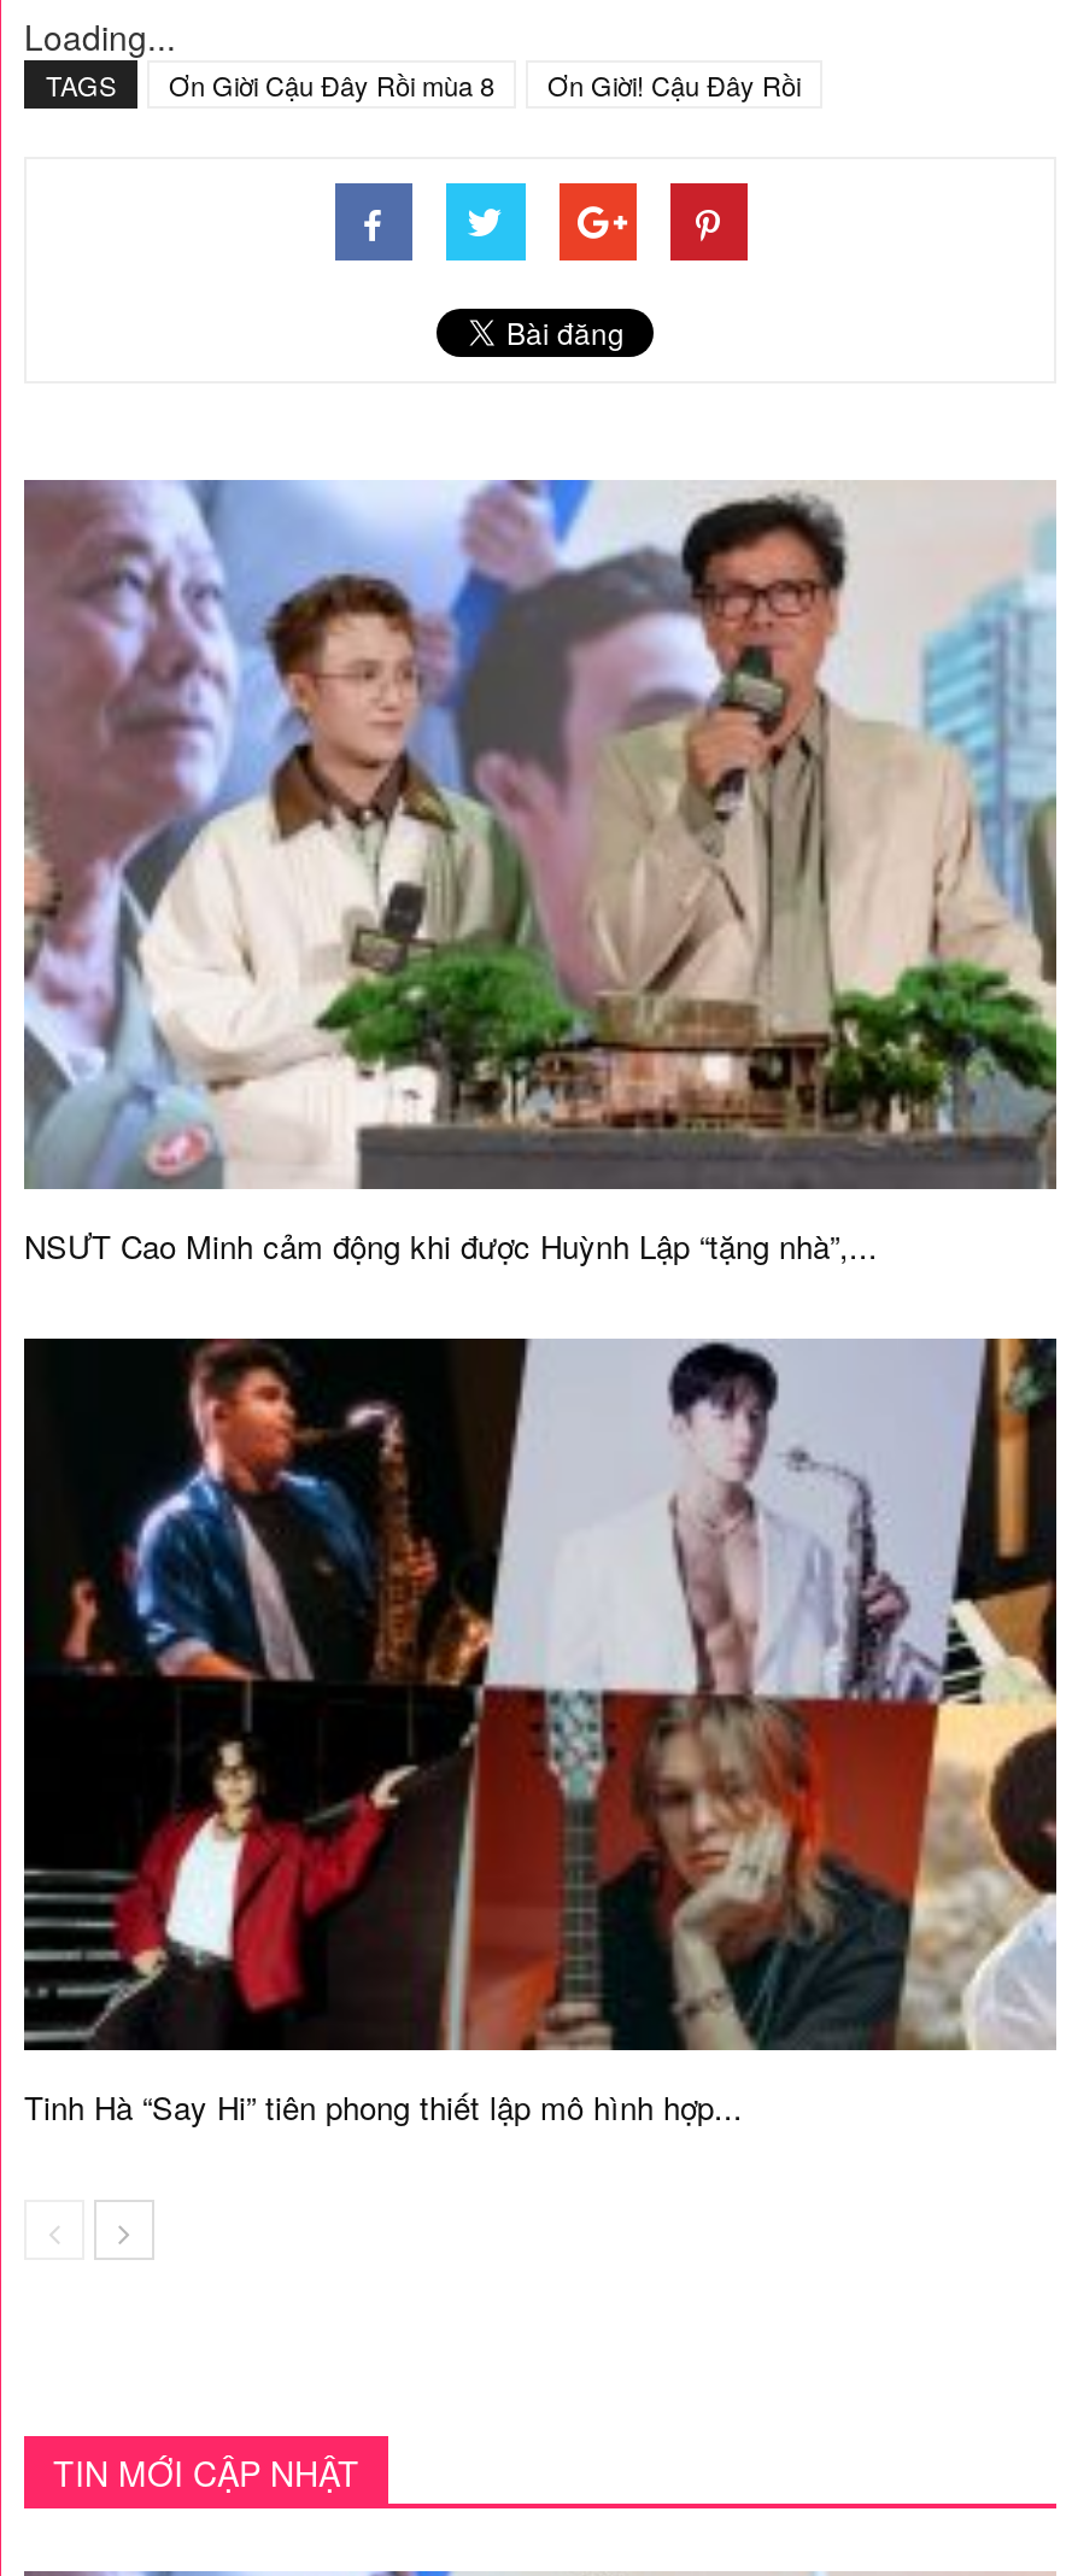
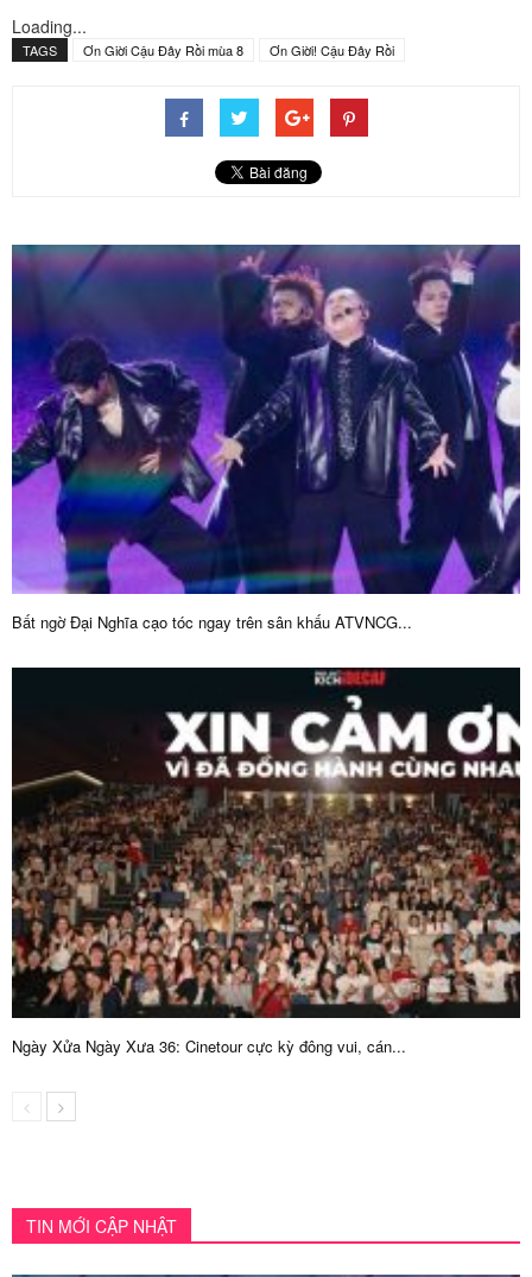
[22,478,1059,1269] [image] | NSƯT Cao Minh cảm động khi được Huỳnh Lập “tặng nhà”,... -> [11,244,521,634] [image] | Bất ngờ Đại Nghĩa cạo tóc ngay trên sân khấu ATVNCG...
[22,1336,1059,2129] [image] | Tinh Hà “Say Hi” tiên phong thiết lập mô hình hợp... -> [11,666,521,1057] [image] | Ngày Xửa Ngày Xưa 36: Cinetour cực kỳ đông vui, cán...

